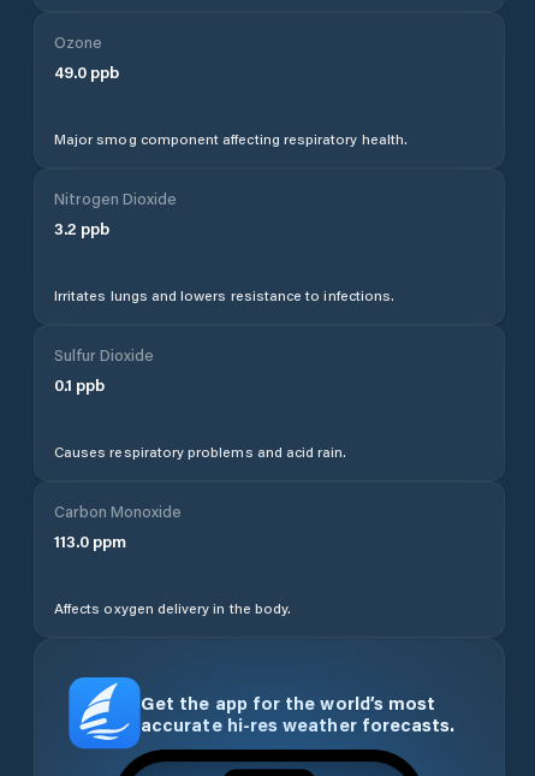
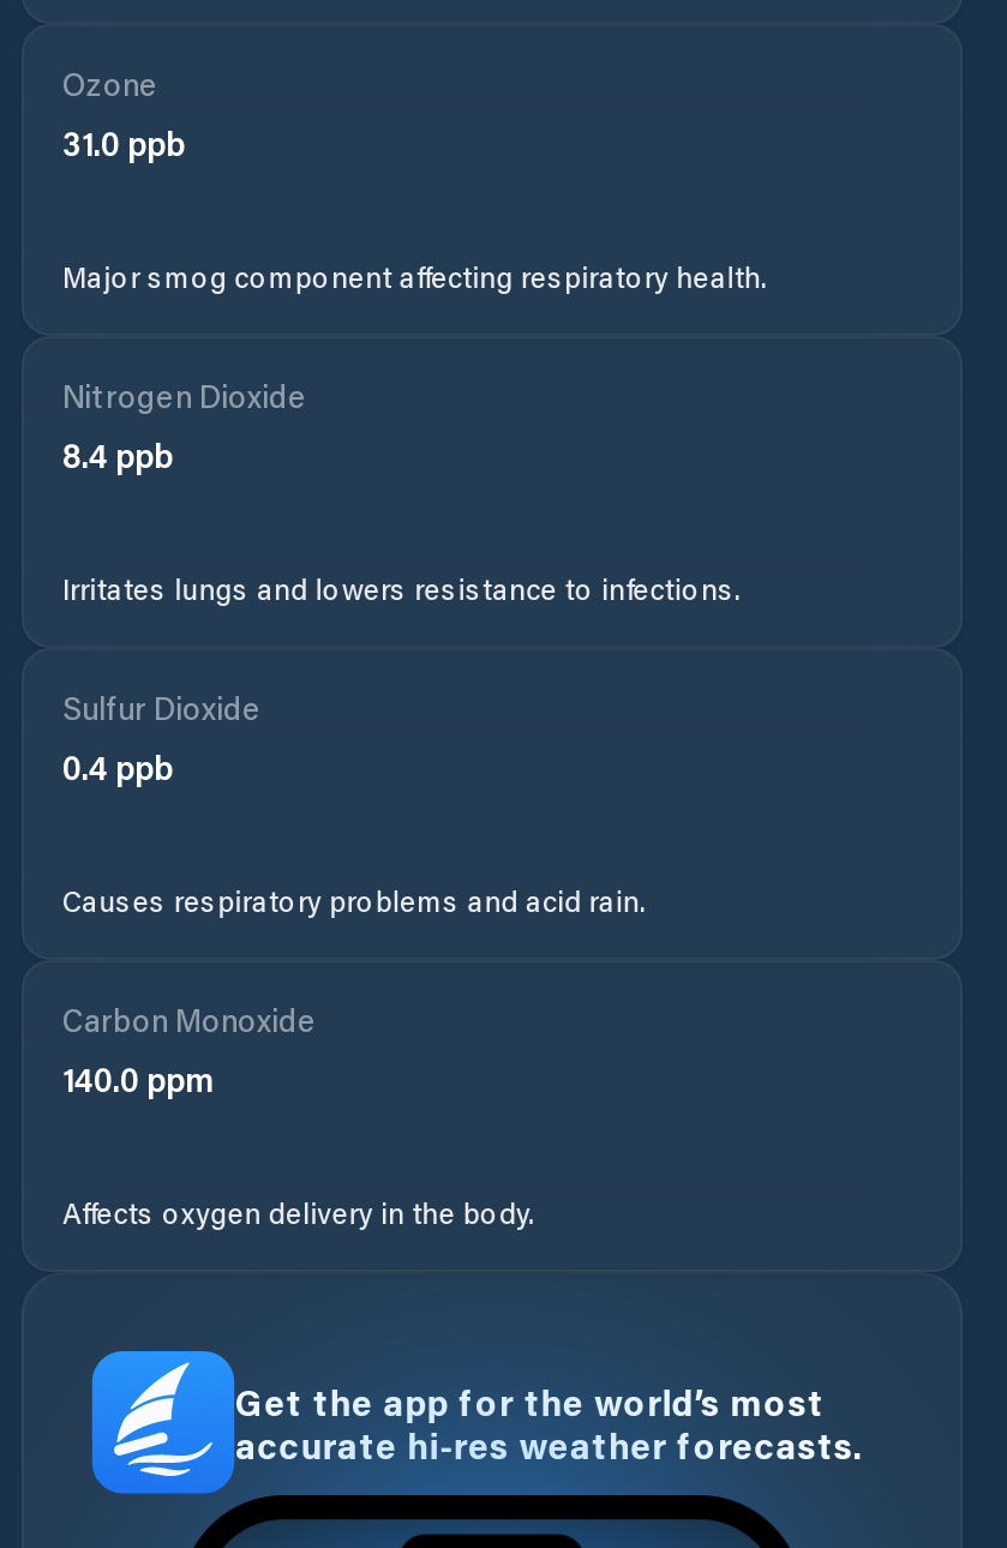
[54,60,119,83] 49.0 ppb -> [62,120,185,166] 31.0 ppb
[54,217,109,239] 3.2 ppb -> [62,432,173,478] 8.4 ppb
[54,373,105,396] 0.1 ppb -> [62,744,173,790] 0.4 ppb
[54,529,126,552] 113.0 ppm -> [62,1056,214,1102] 140.0 ppm

